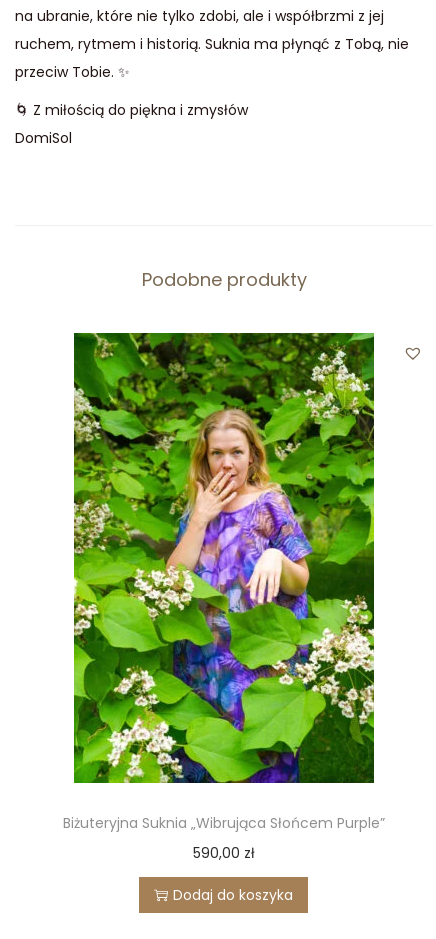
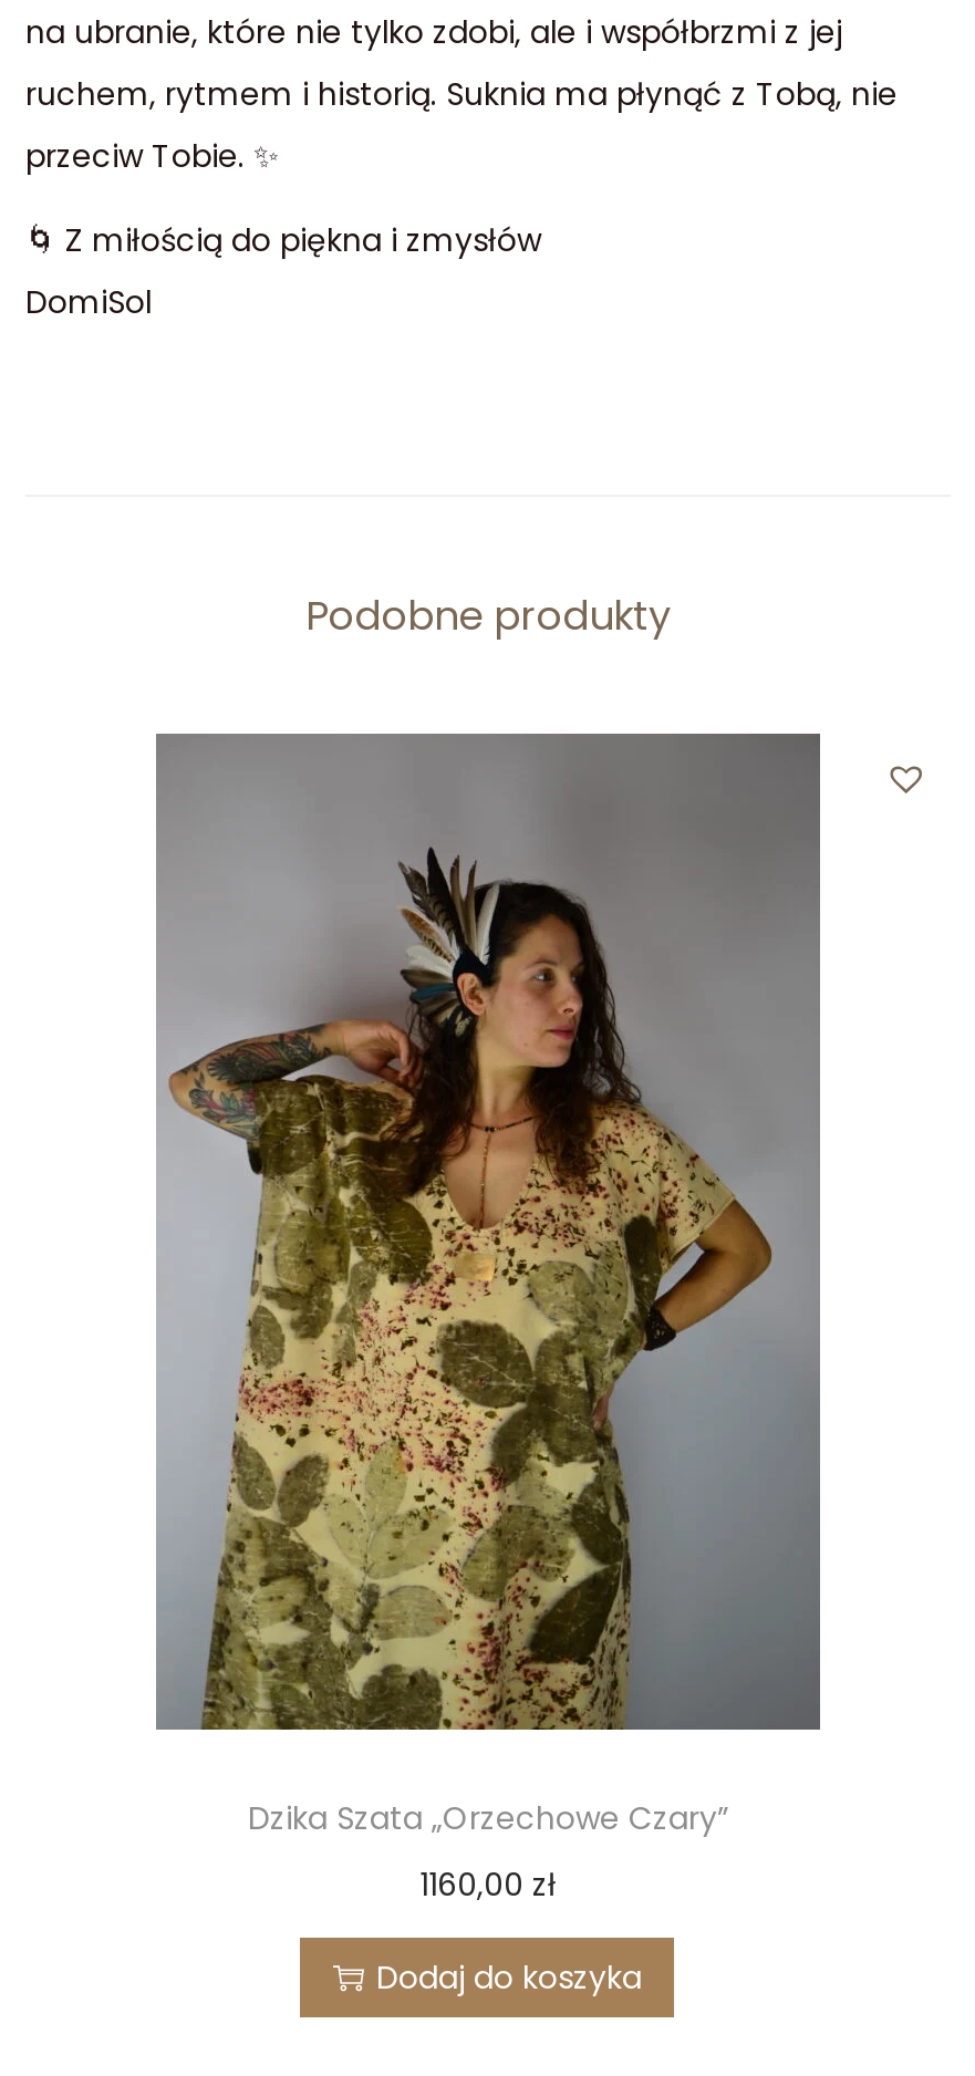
[63,332,385,833] [image] | Biżuteryjna Suknia „Wibrująca Słońcem Purple” -> [156,731,822,1840] [image] | Dzika Szata „Orzechowe Czary”
[193,843,255,863] 590,00 zł -> [419,1862,557,1907] 1160,00 zł

